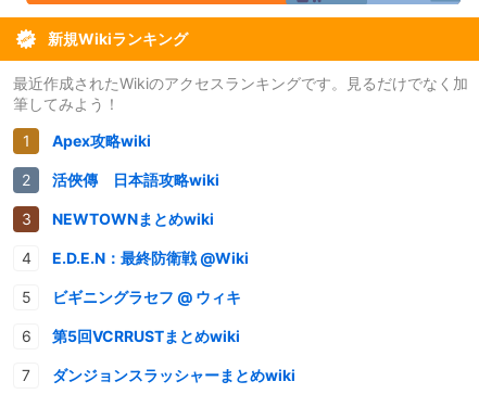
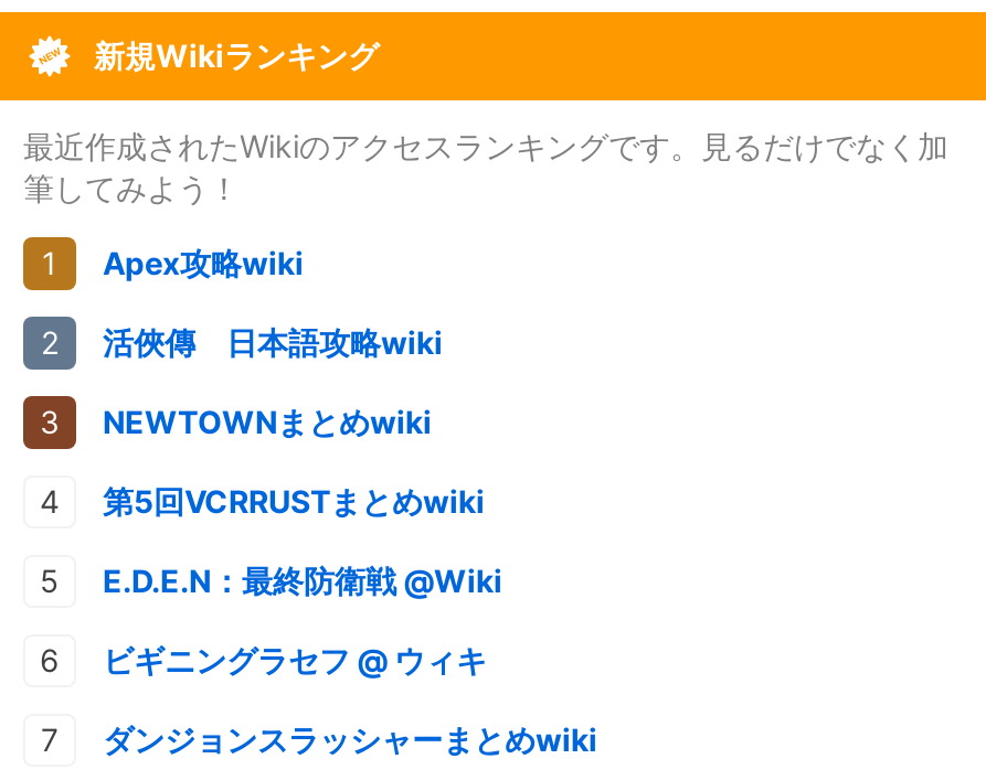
moved [52,248,249,306] -> [103,561,502,678]: E.D.E.N：最終防衛戦 @Wiki | ビギニングラセフ @ ウィキ
moved [52,326,240,345] -> [103,481,485,519]: 第5回VCRRUSTまとめwiki

